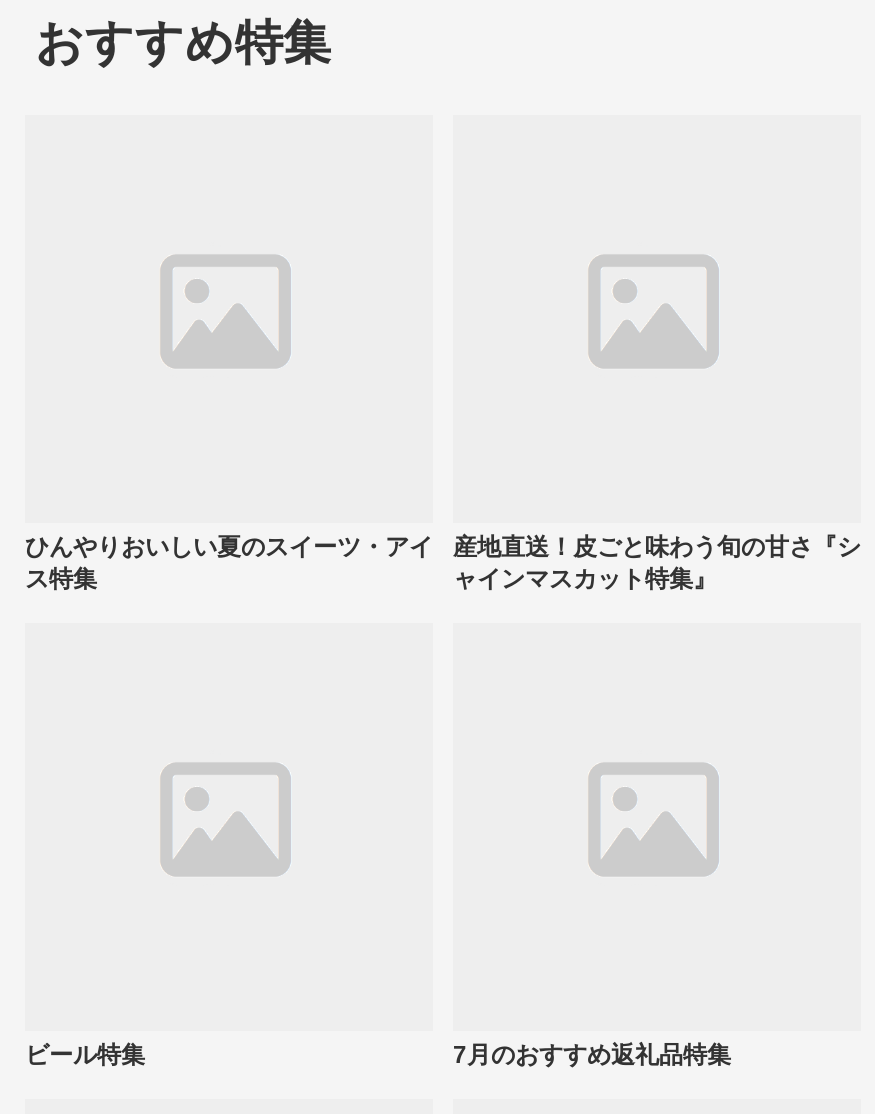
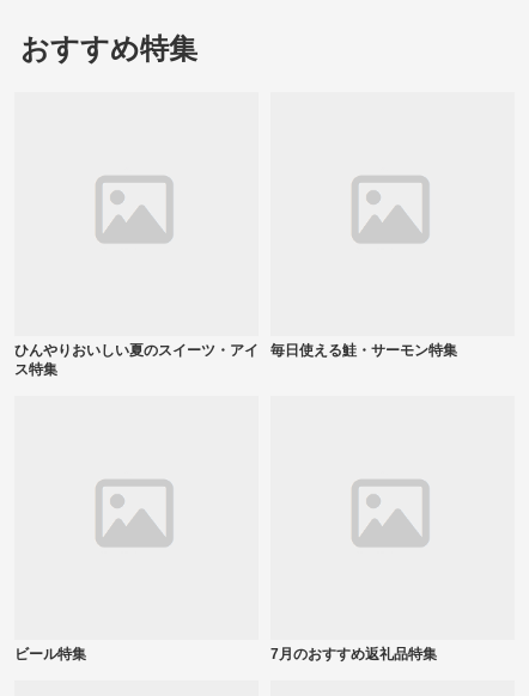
[453,532,861,592] 産地直送！皮ごと味わう旬の甘さ『シ | ャインマスカット特集』 -> [270,342,457,358] 毎日使える鮭・サーモン特集

